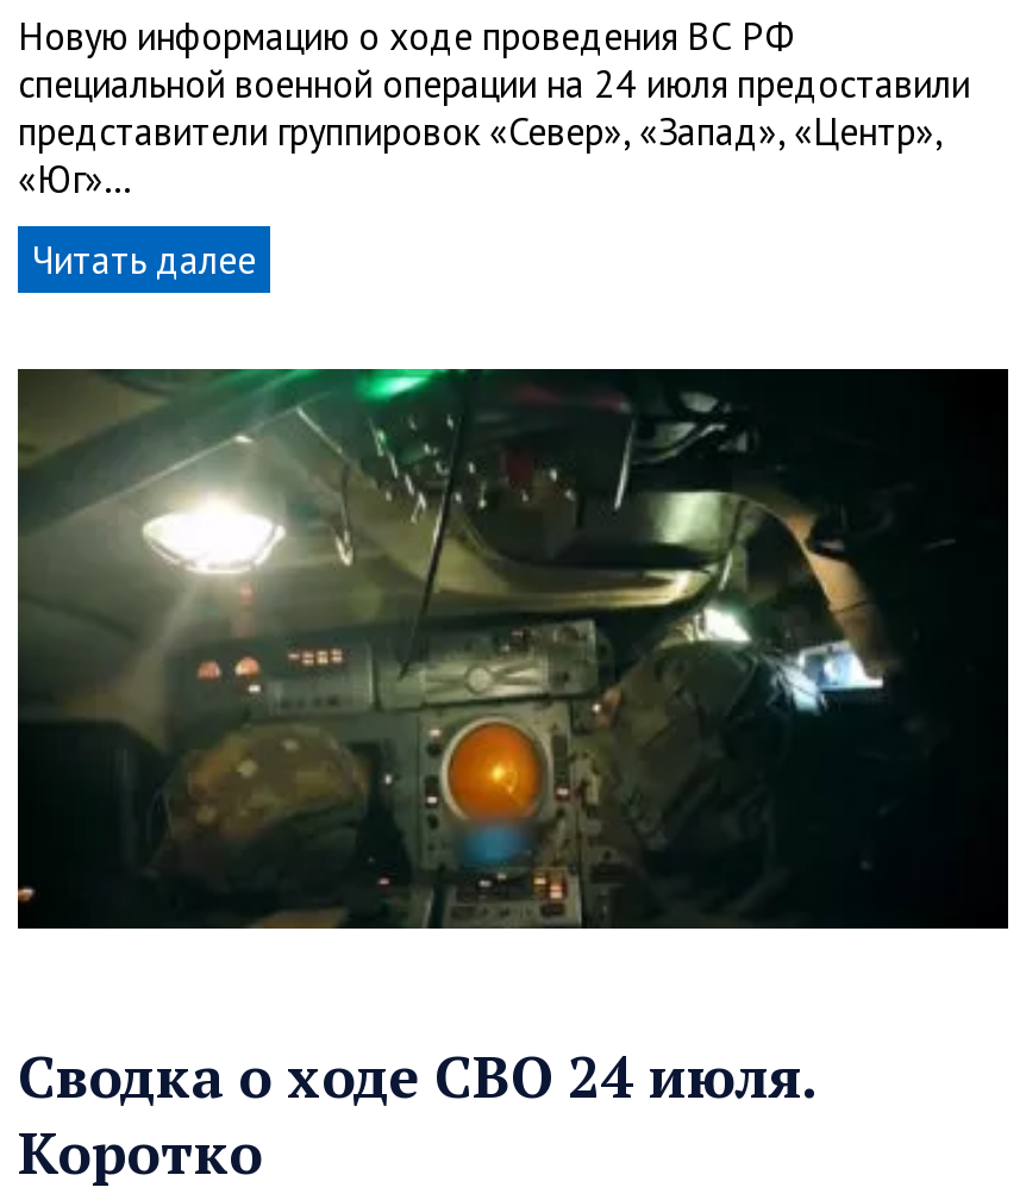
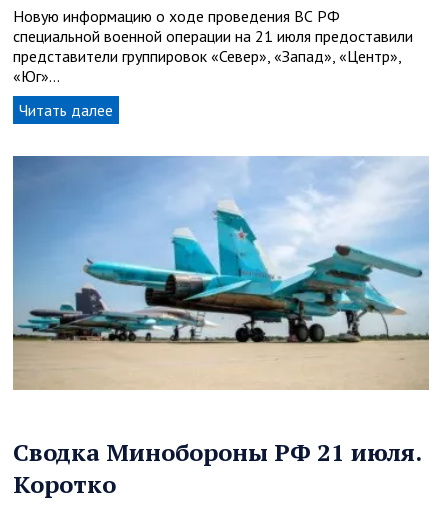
[18,60,970,107] специальной военной операции на 24 июля предоставили -> [13,25,413,45] специальной военной операции на 21 июля предоставили
[15,365,1011,932] [image] -> [12,155,430,391] [image]
[18,1037,815,1113] Сводка о ходе СВО 24 июля. -> [13,436,421,468] Сводка Минобороны РФ 21 июля.

